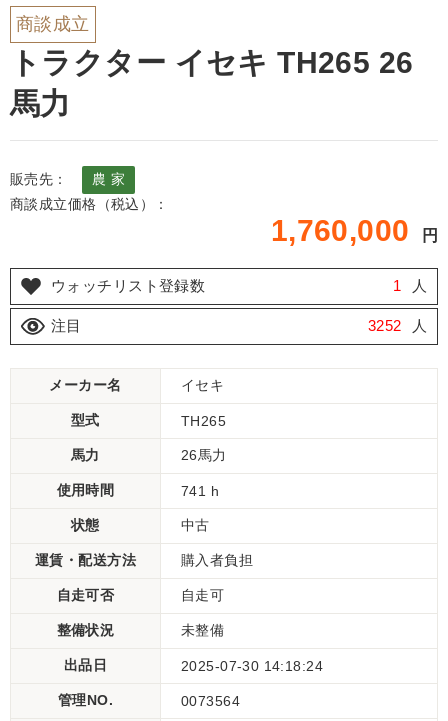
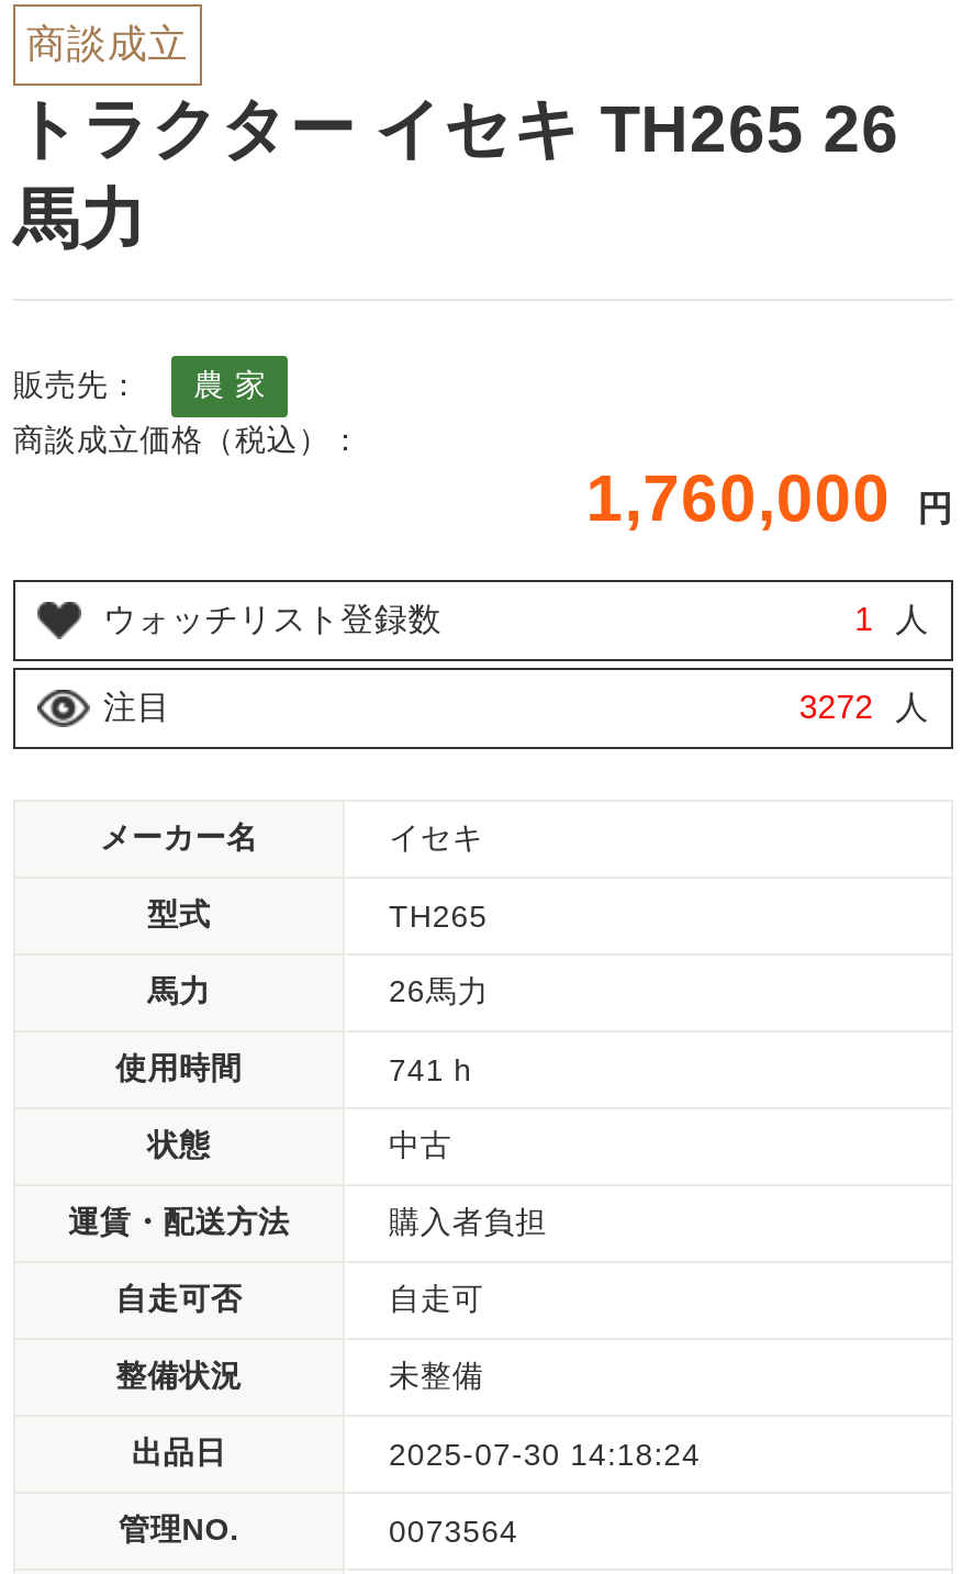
[368,317,427,334] 3252 人 -> [799,688,929,725] 3272 人

